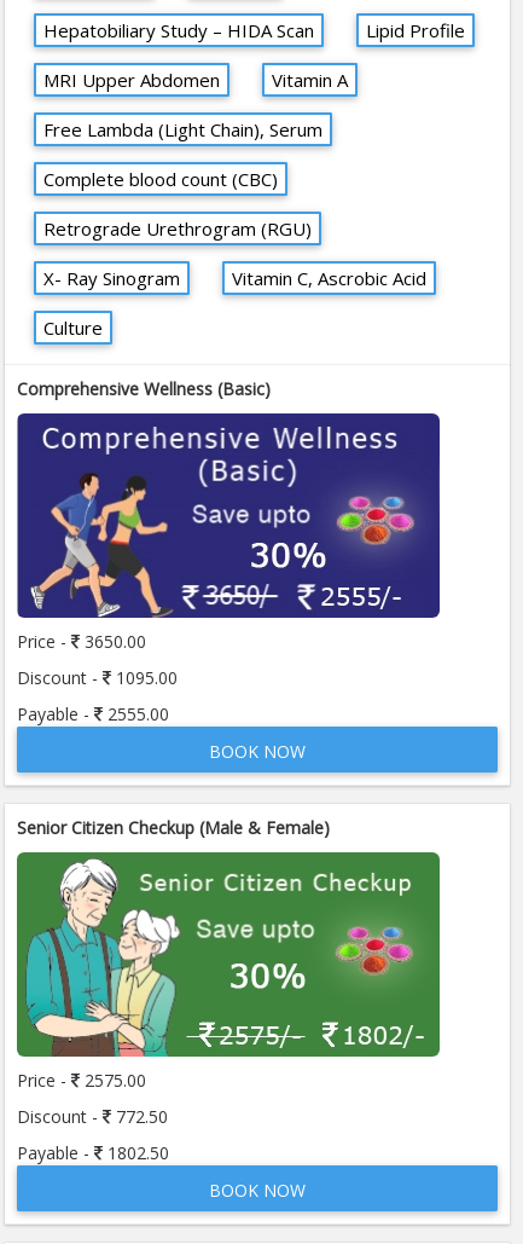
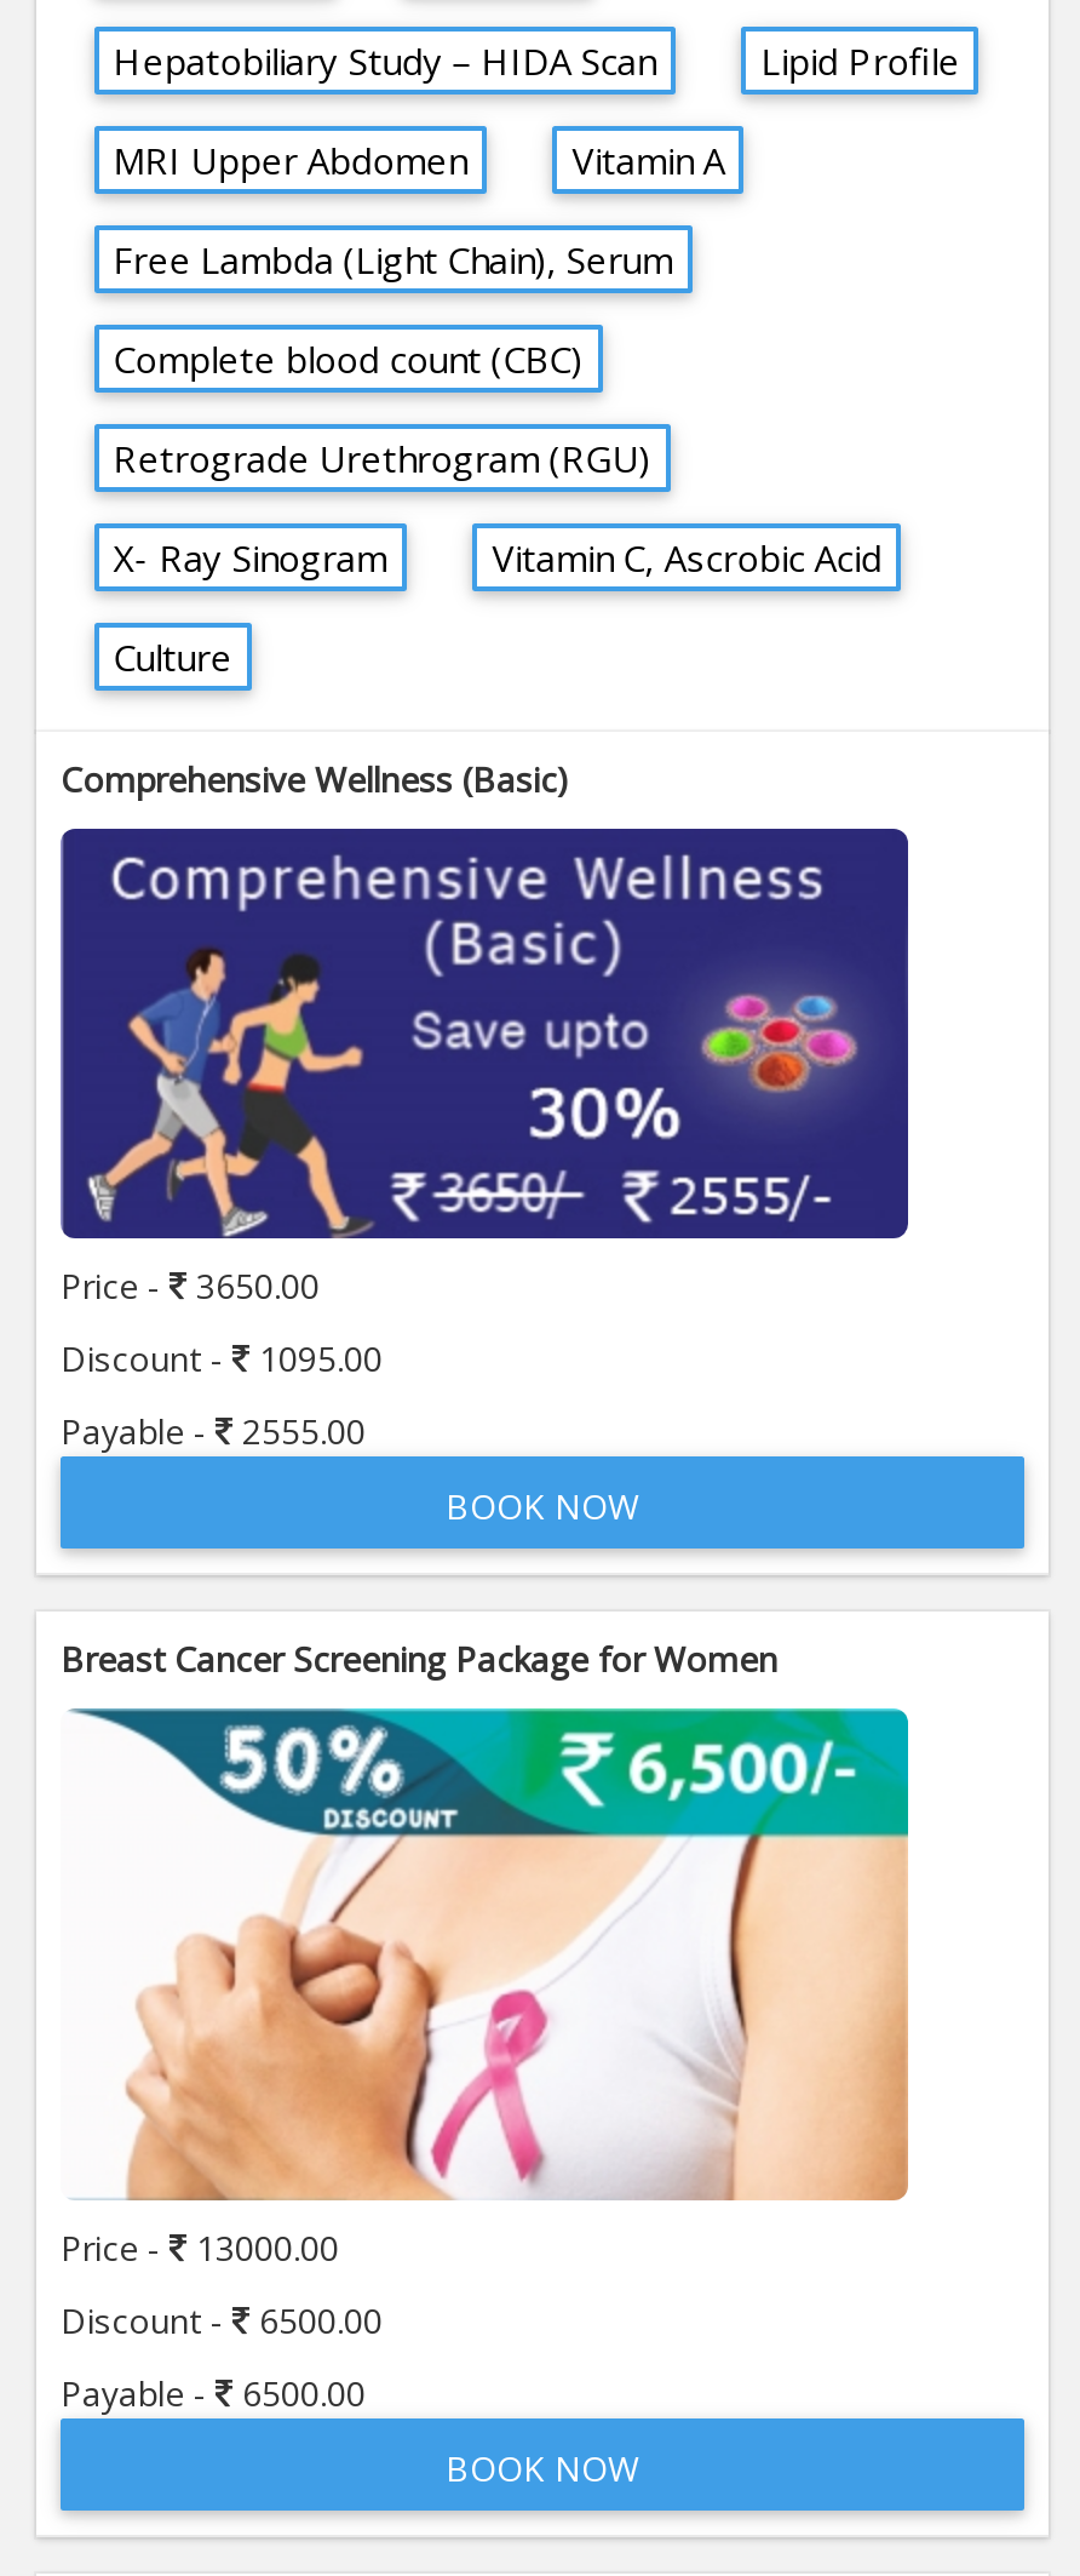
[17,816,330,839] Senior Citizen Checkup (Male & Female) -> [61,1636,777,1682] Breast Cancer Screening Package for Women
[16,851,441,1092] [image] | Price - 2575.00 -> [61,1706,910,2271] [image] | Price - 13000.00
[17,1105,168,1128] Discount - 772.50 -> [61,2297,383,2343] Discount - 6500.00
[17,1141,169,1164] Payable - 1802.50 -> [61,2370,366,2416] Payable - 6500.00

